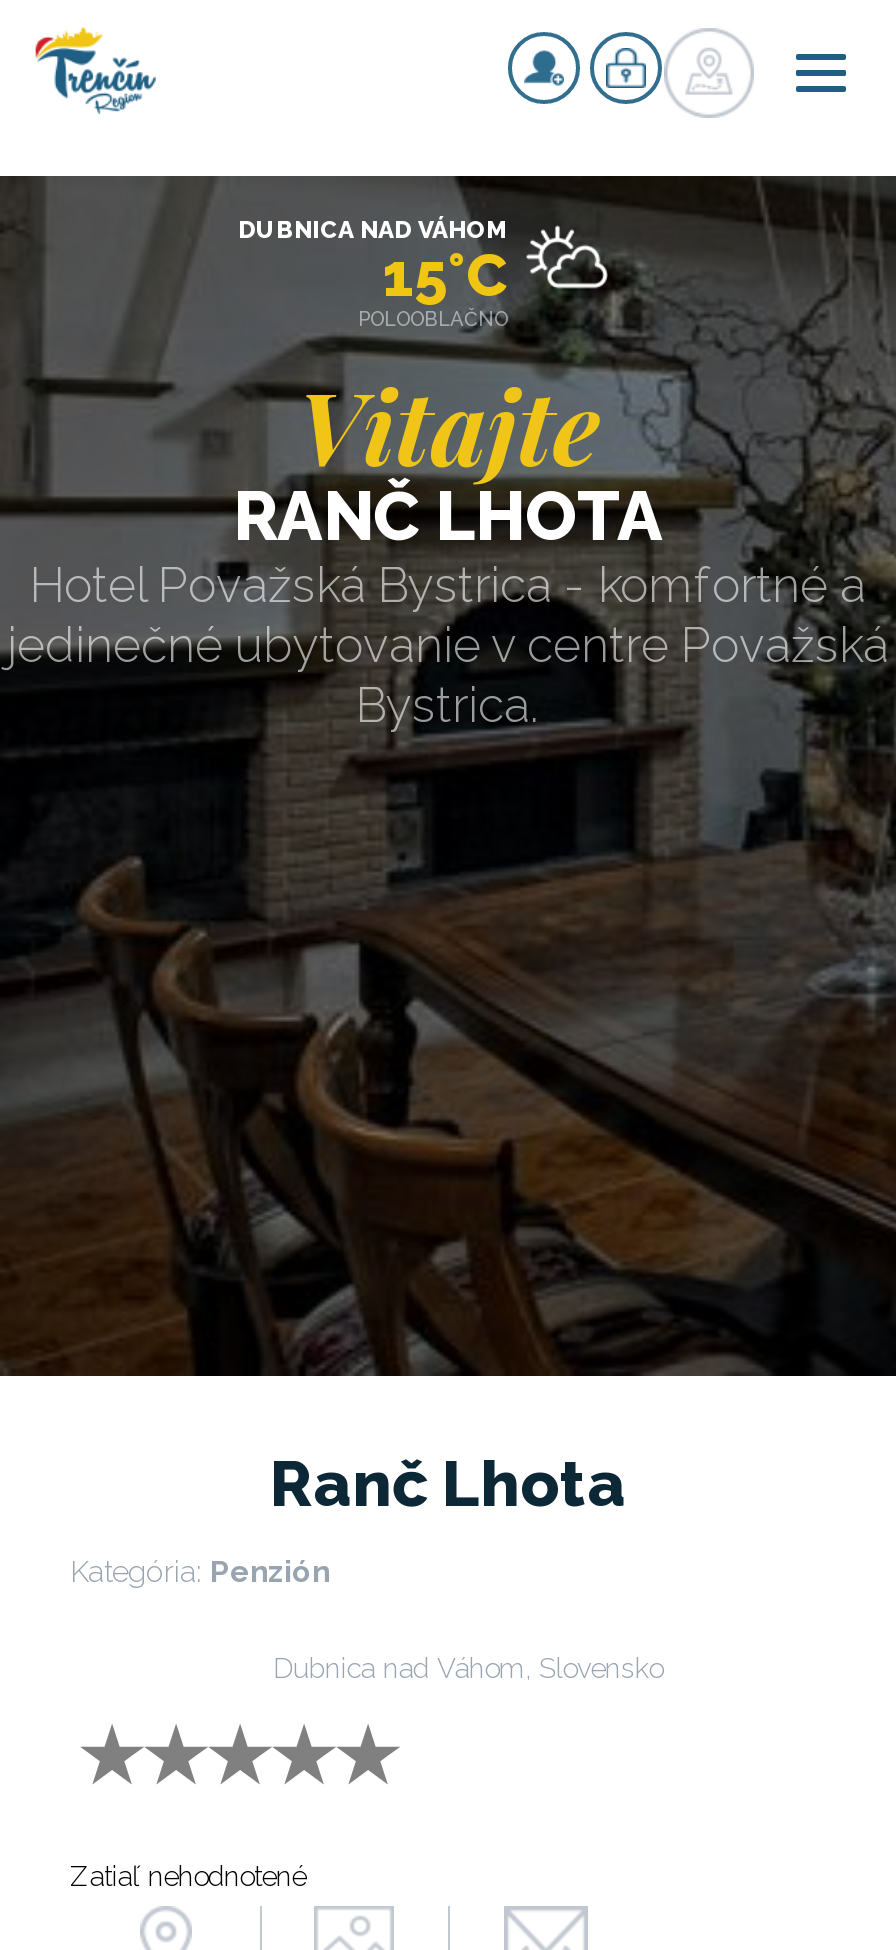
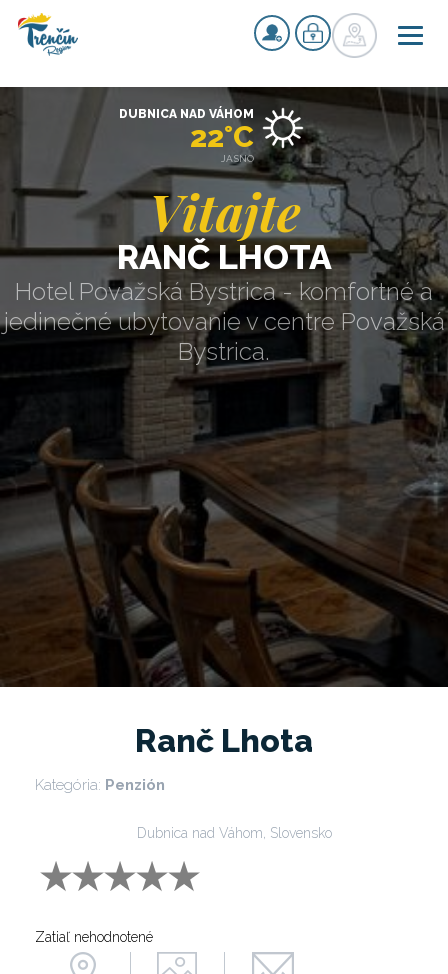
[358,220,610,330] [image] | 15°C | POLOOBLAČNO -> [190,107,304,164] [image] | 22°C | JASNO

